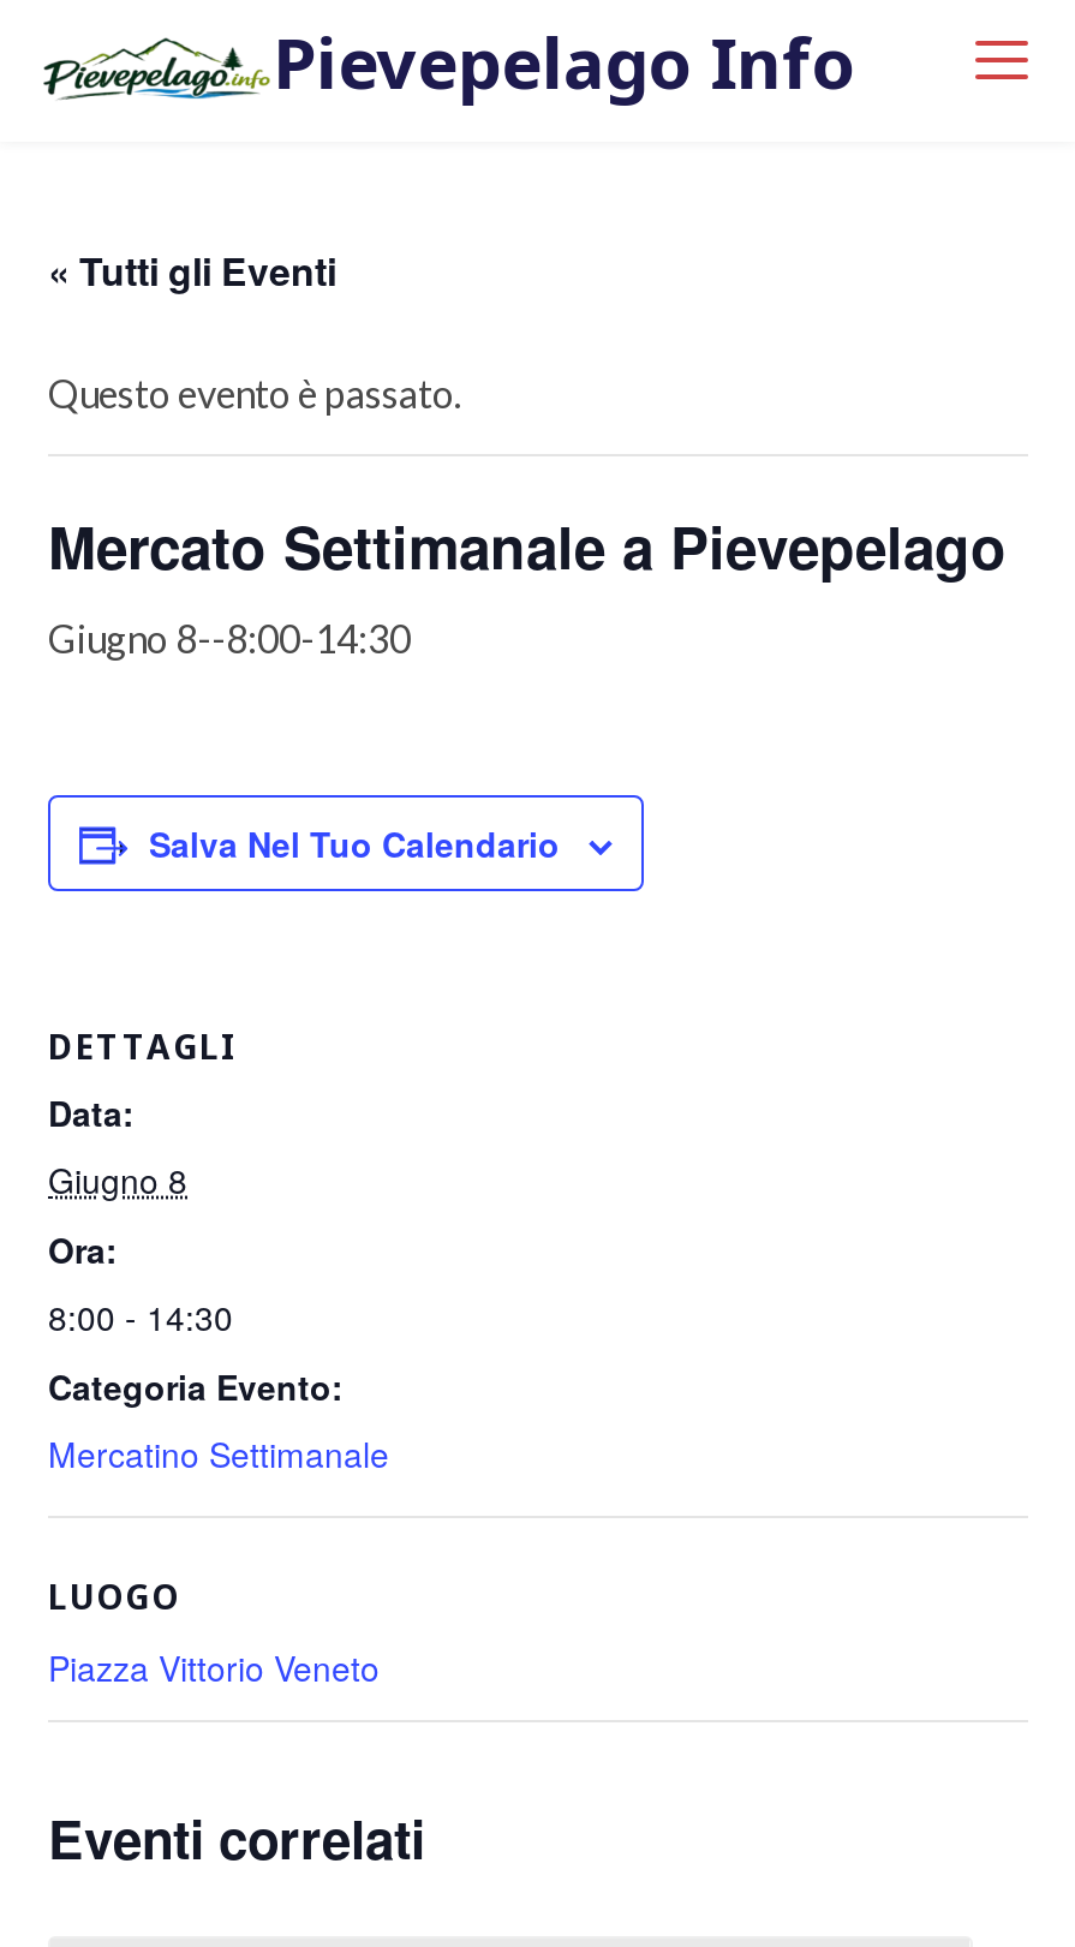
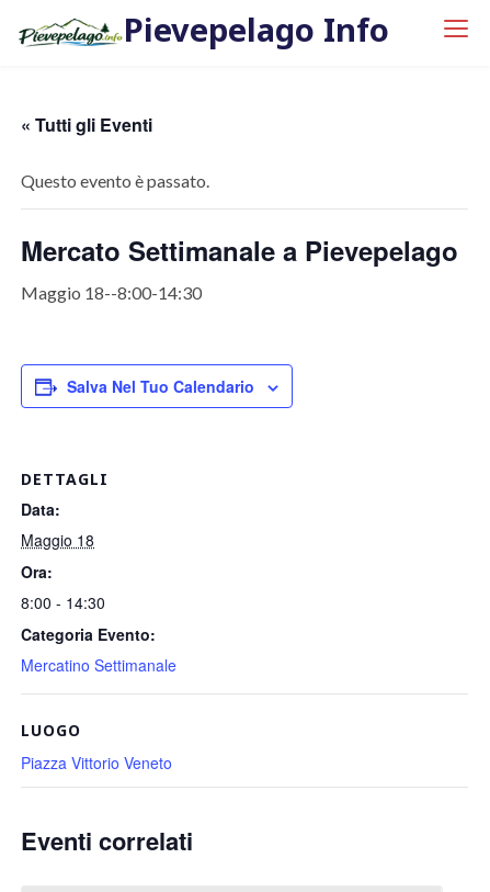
[48,615,411,661] Giugno 8--8:00-14:30 -> [21,282,202,303] Maggio 18--8:00-14:30
[48,1155,187,1204] Giugno 8 -> [21,529,94,551] Maggio 18

